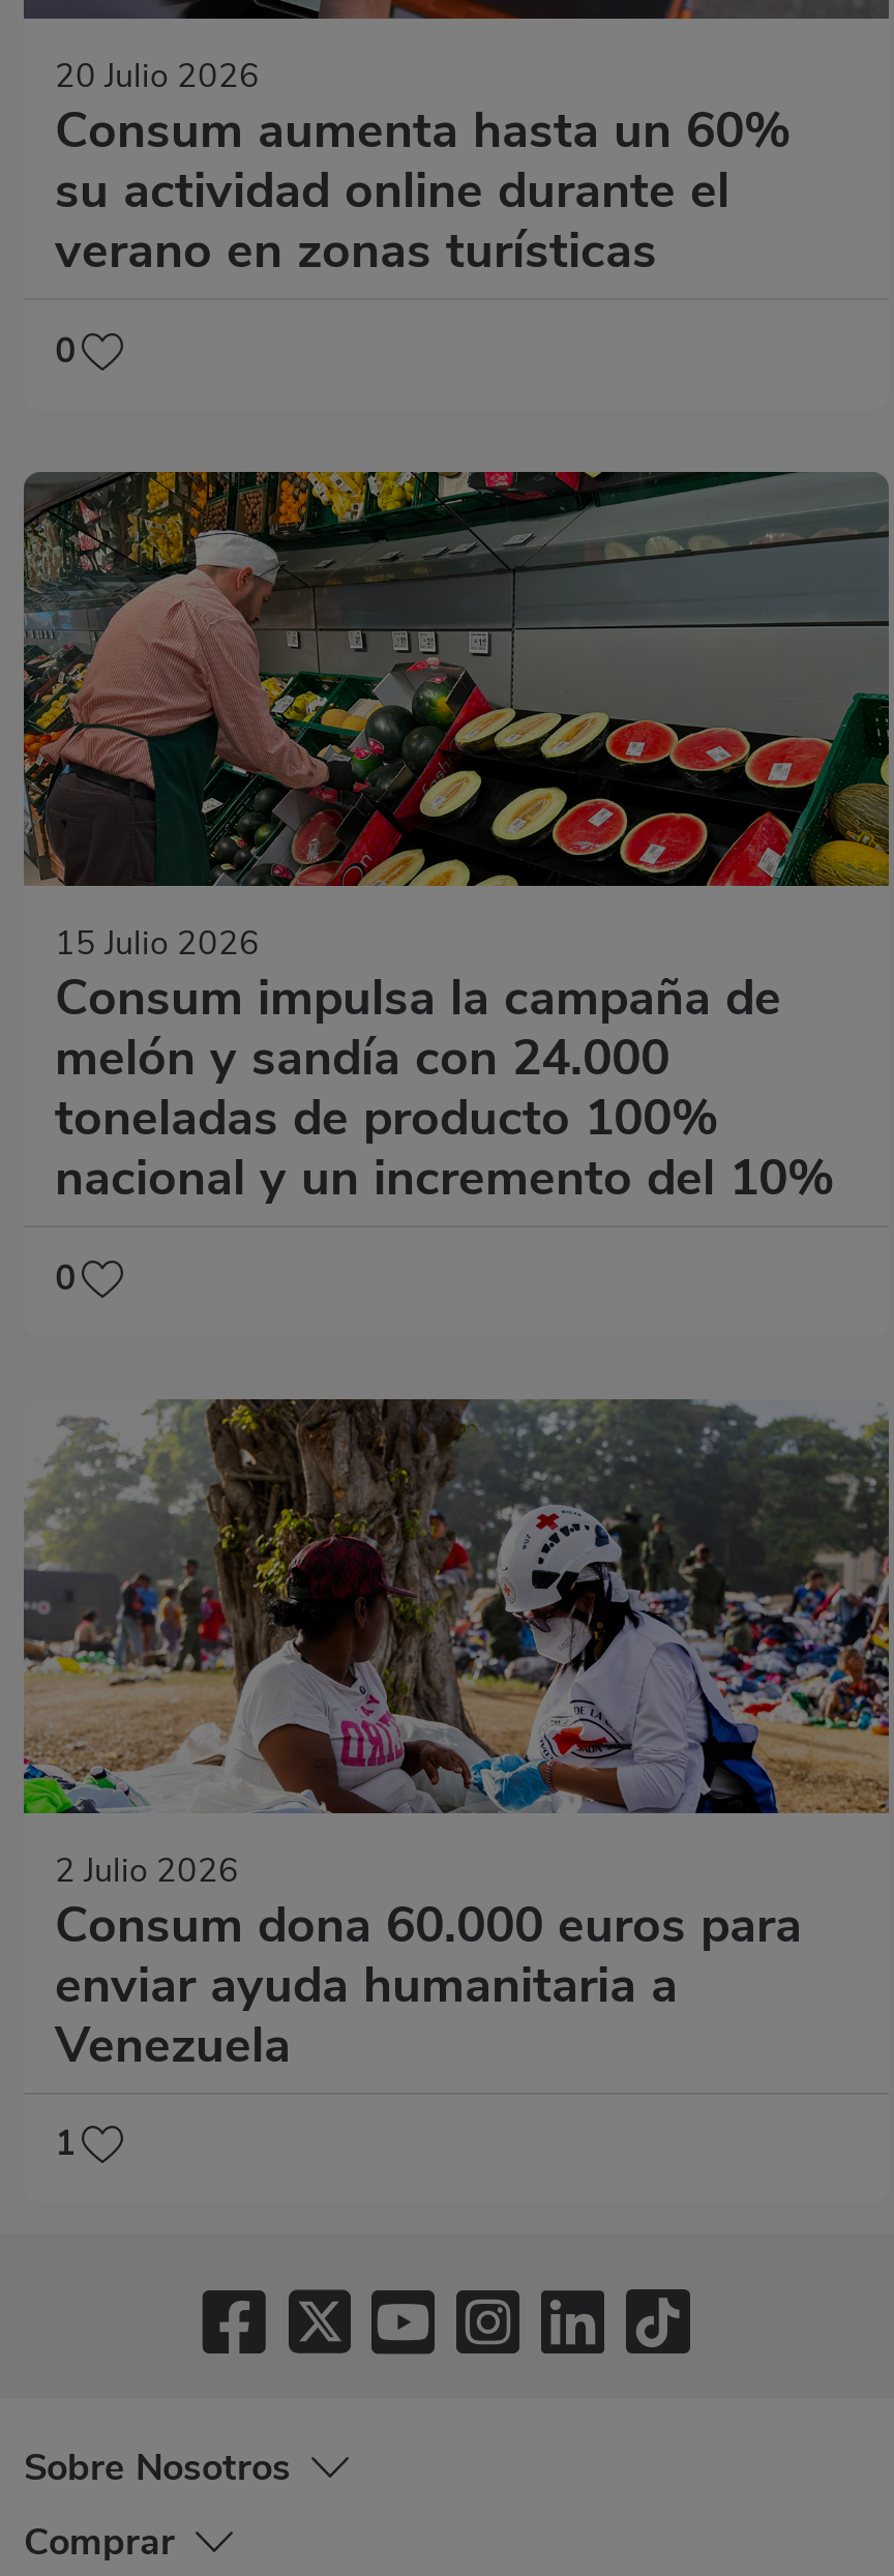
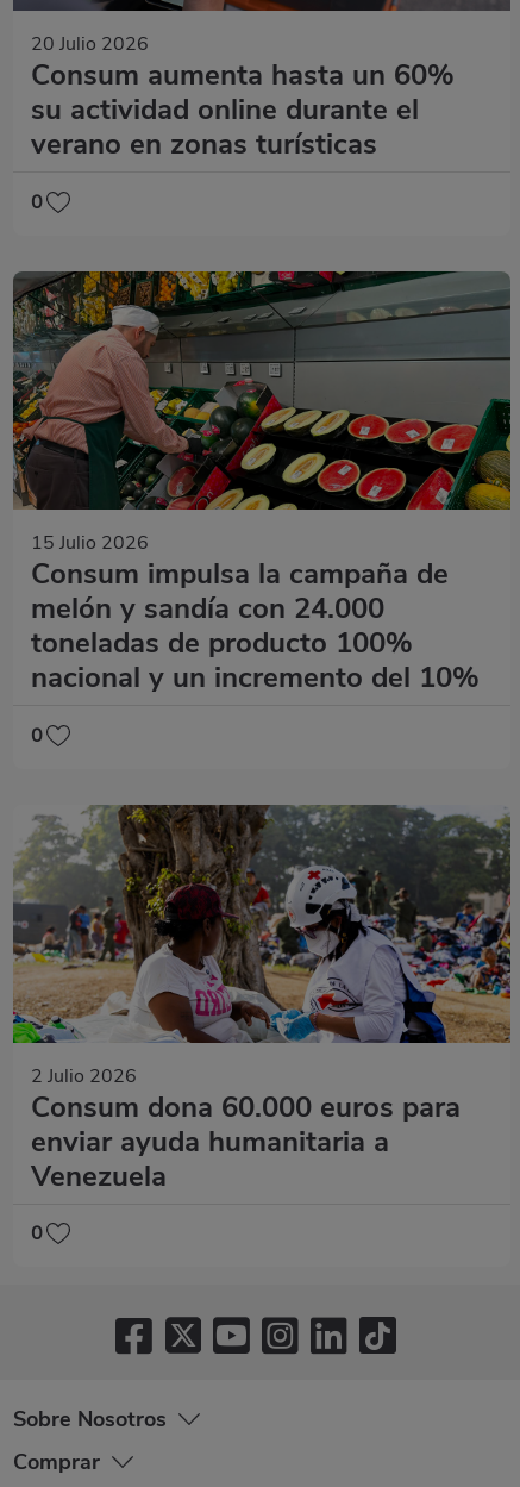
[55,2122,76,2168] 1 -> [31,1221,43,1247] 0

